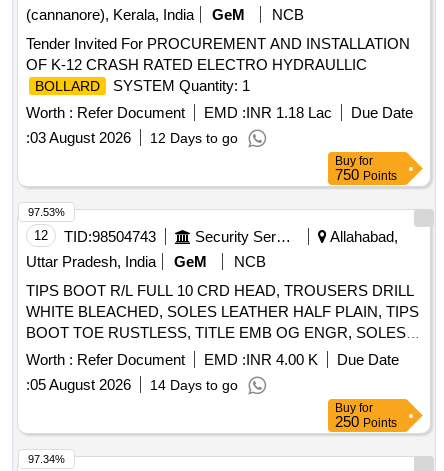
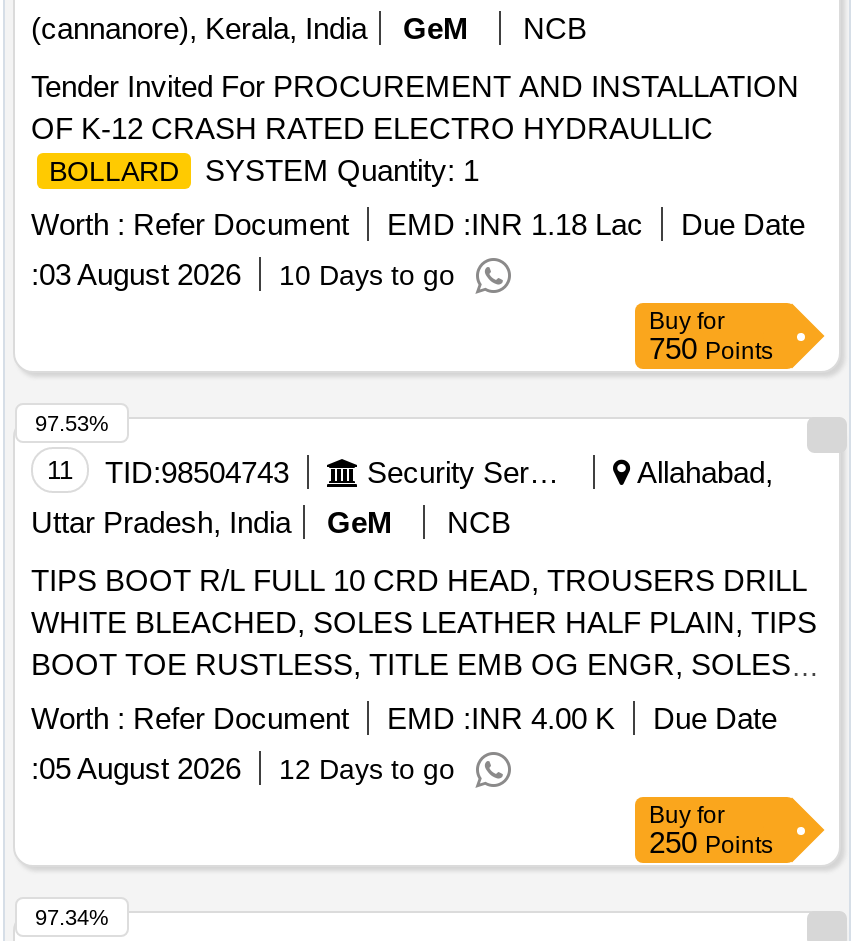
[26,129,238,146] :03 August 2026 12 Days to go -> [31,257,455,291] :03 August 2026 10 Days to go
[34,228,156,245] 12 TID:98504743 -> [47,455,289,489] 11 TID:98504743
[26,376,238,393] :05 August 2026 14 Days to go -> [31,751,455,785] :05 August 2026 12 Days to go

